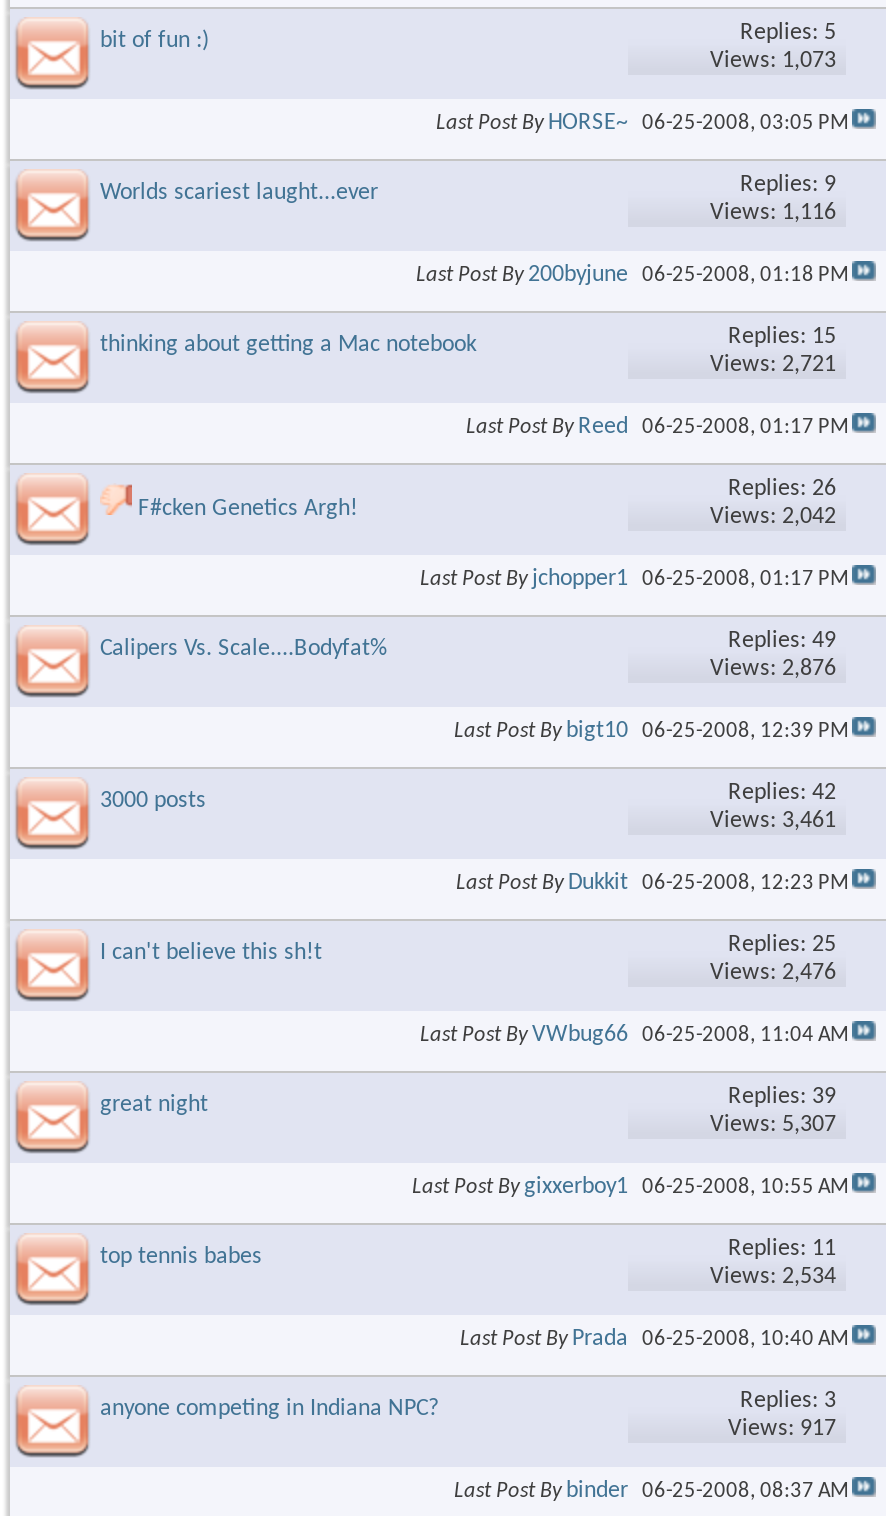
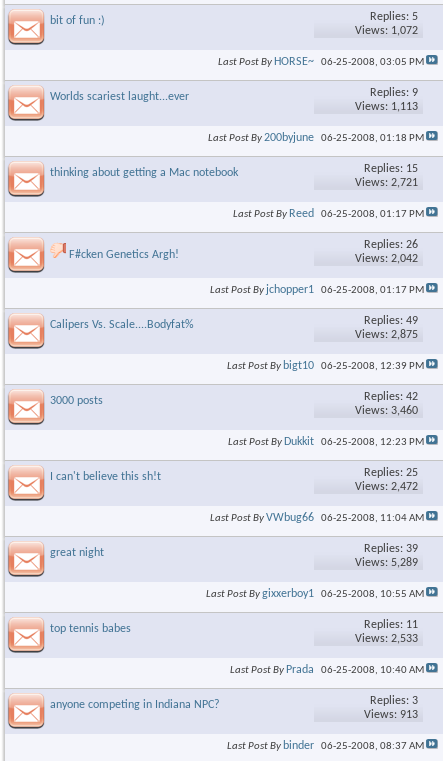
[710,49,836,73] Views: 1,073 -> [355,25,418,37] Views: 1,072
[710,201,836,225] Views: 1,116 -> [355,101,418,113] Views: 1,113
[710,657,836,681] Views: 2,876 -> [355,329,418,341] Views: 2,875
[710,809,836,833] Views: 3,461 -> [355,405,418,417] Views: 3,460
[710,961,836,985] Views: 2,476 -> [355,481,418,493] Views: 2,472
[710,1113,836,1137] Views: 5,307 -> [355,557,418,569] Views: 5,289
[710,1265,836,1289] Views: 2,534 -> [355,633,418,645] Views: 2,533
[728,1417,836,1441] Views: 917 -> [364,709,418,721] Views: 913

